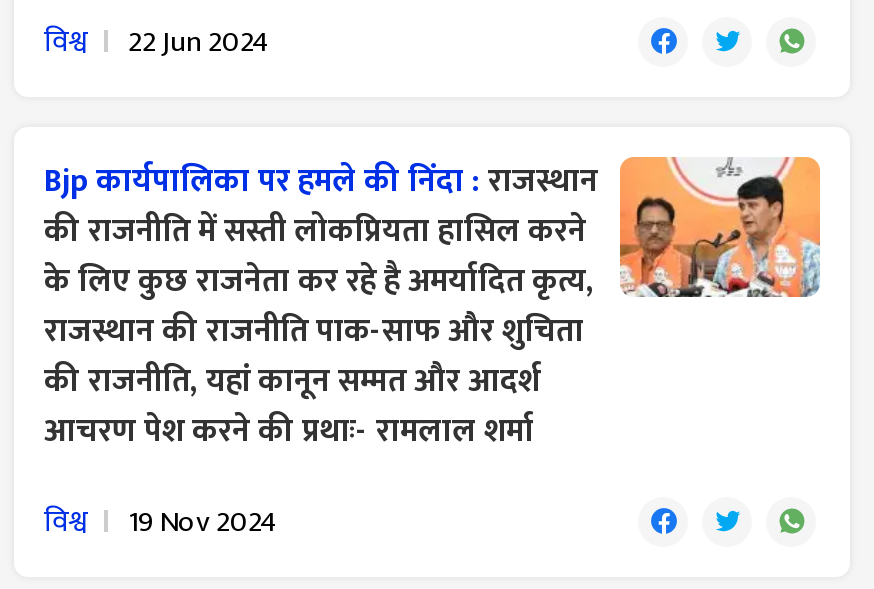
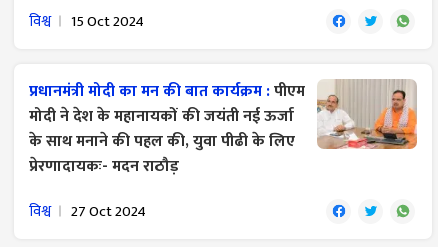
[128,17,270,67] 22 Jun 2024 -> [71,9,144,34] 15 Oct 2024
[44,155,822,459] [image] | Bjp कार्यपालिका पर हमले की निंदा : राजस्थान | की राजनीति में सस्ती लोकप्रियता हासिल करने | के लिए कुछ राजनेता कर रहे है अमर्यादित कृत्य, | राजस्थान की राजनीति पाक-साफ और शुचिता | की राजनीति, यहां कानून सम्मत और आदर्श | आचरण पेश करने की प्रथाः- रामलाल शर्मा -> [29,78,418,180] [image] | प्रधानमंत्री मोदी का मन की बात कार्यक्रम : पीएम | मोदी ने देश के महानायकों की जयंती नई ऊर्जा | के साथ मनाने की पहल की, युवा पीढी के लिए | प्रेरणादायकः- मदन राठौड़
[128,497,278,547] 19 Nov 2024 -> [71,199,146,224] 27 Oct 2024

